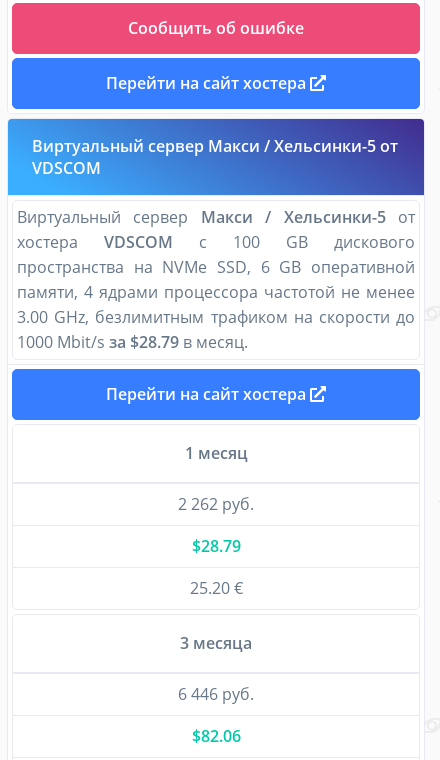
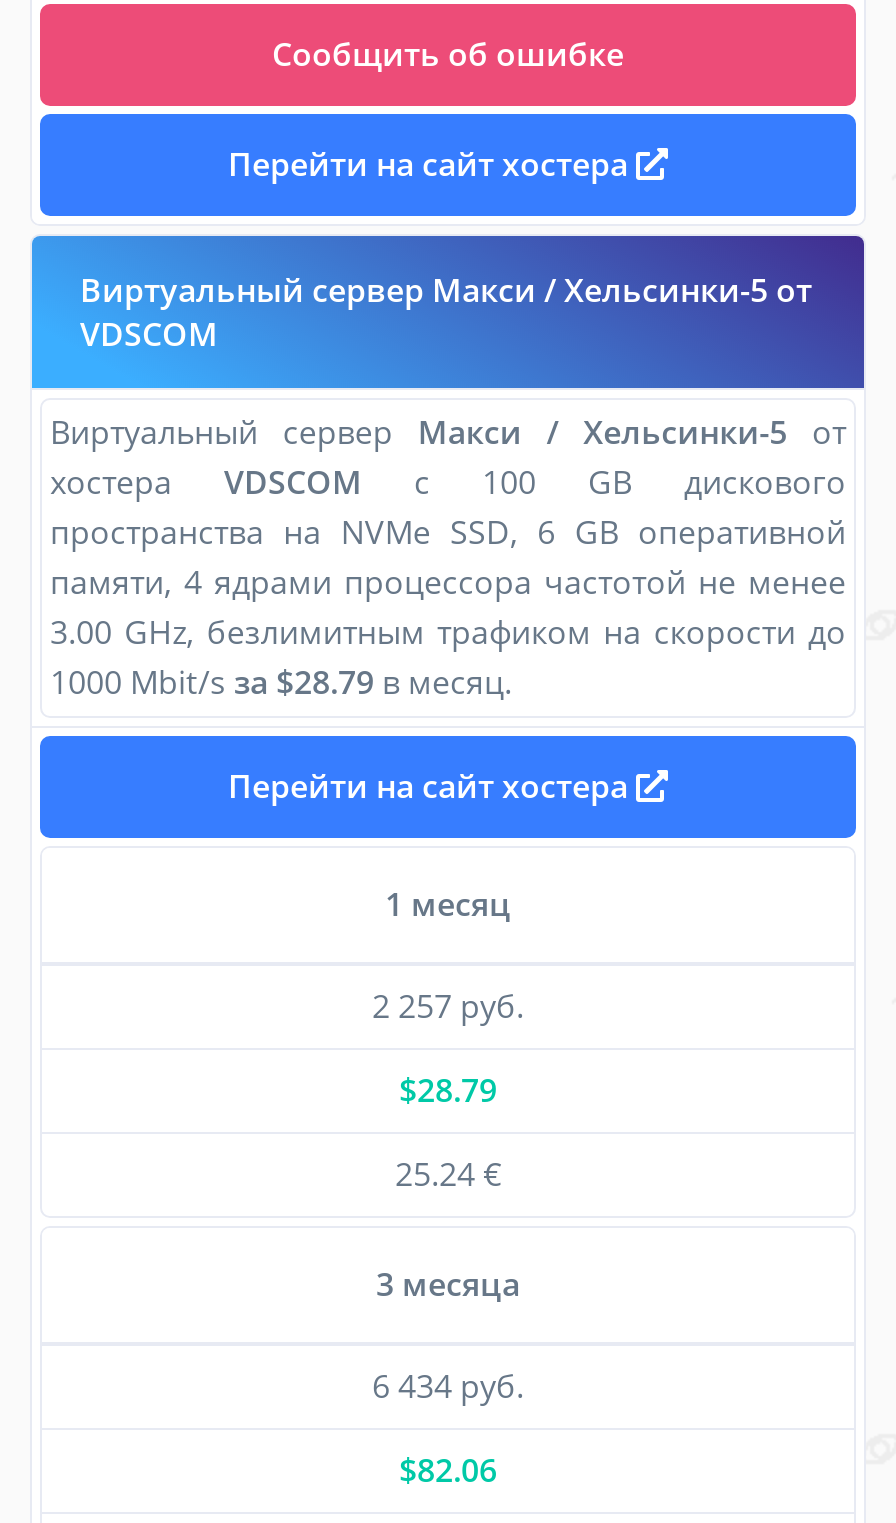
[178,493,254,515] 2 262 руб. -> [372,985,524,1029] 2 257 руб.
[189,577,242,599] 25.20 € -> [395,1153,501,1197] 25.24 €
[178,683,254,705] 6 446 руб. -> [372,1365,524,1409] 6 434 руб.

